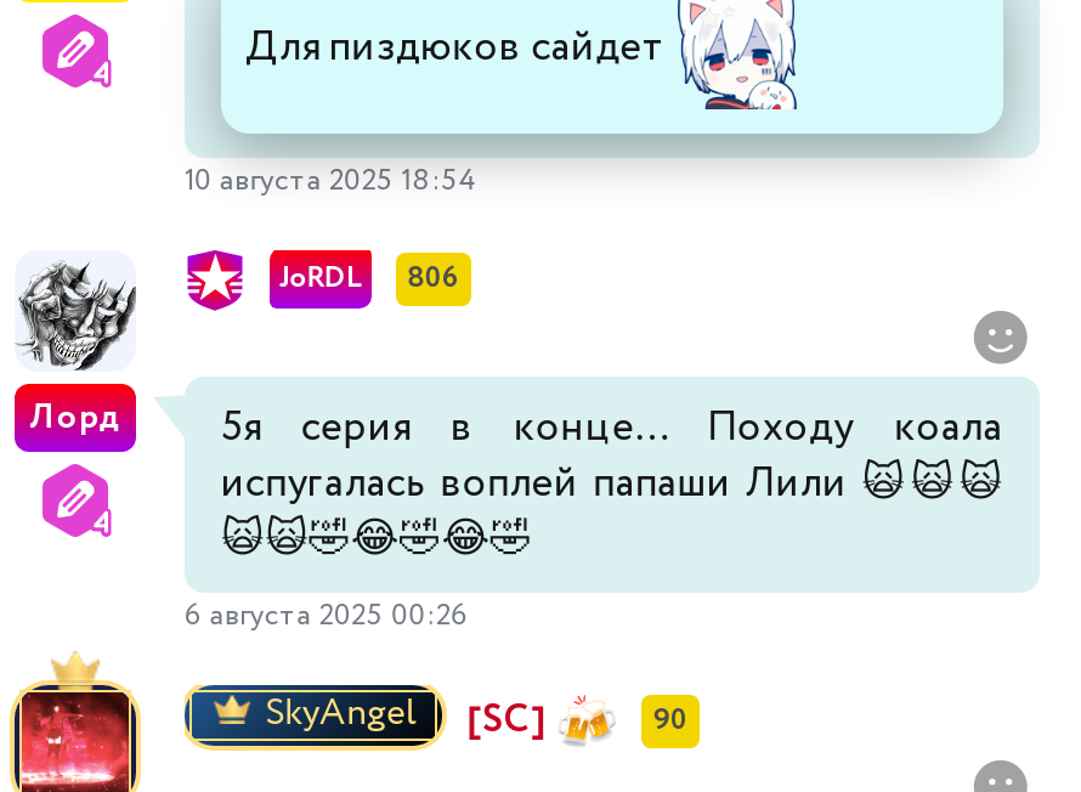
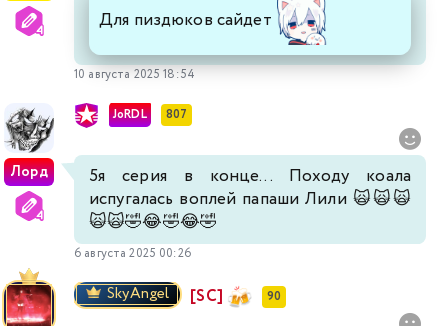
[279,258,459,300] JoRDL 806 -> [113,106,187,123] JoRDL 807

